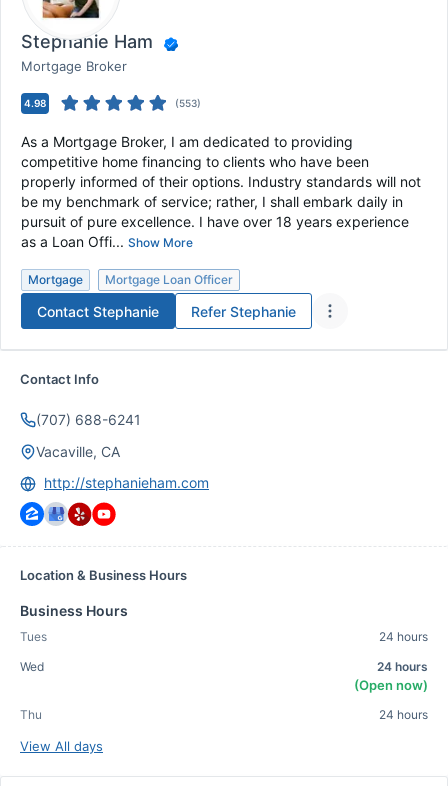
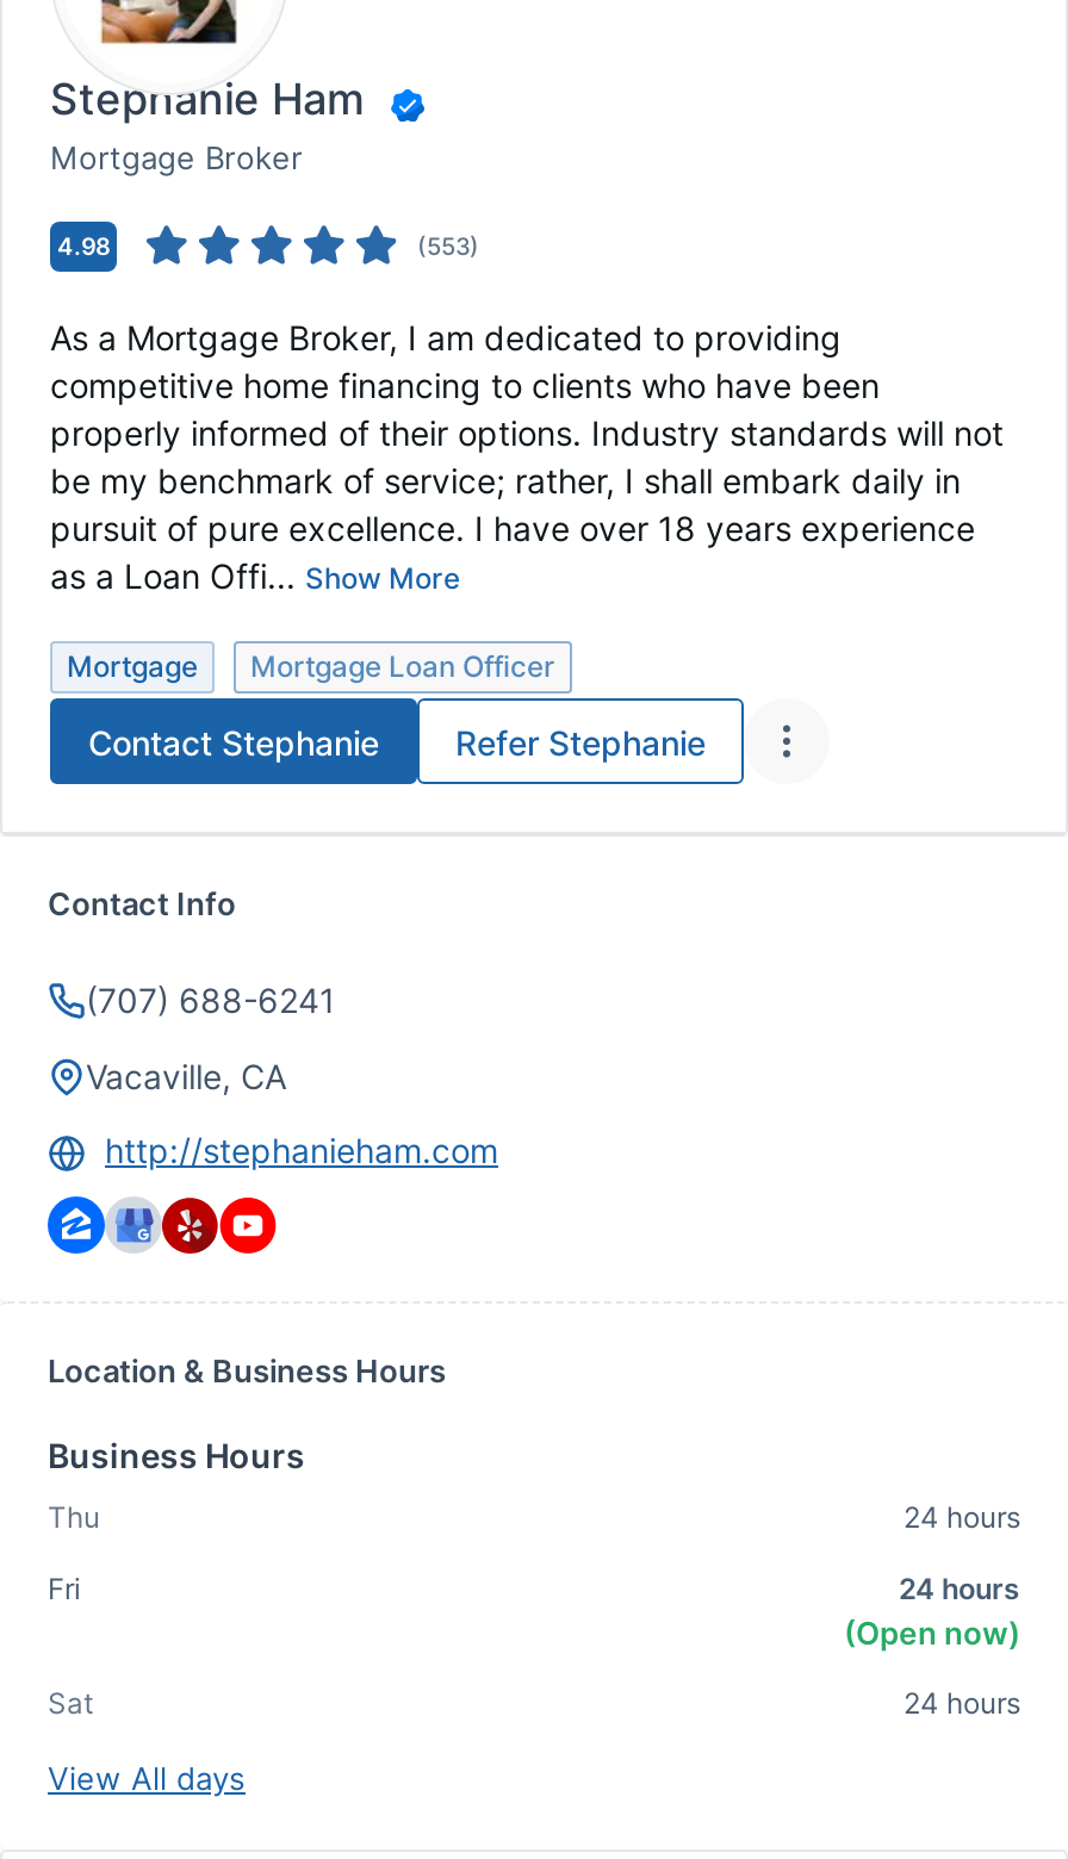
[20,629,47,644] Tues -> none
[20,659,44,674] Wed -> [48,1571,81,1606] Fri
moved [20,707,42,722] -> [48,1499,100,1535]: Thu
none -> [48,1685,93,1721] Sat

